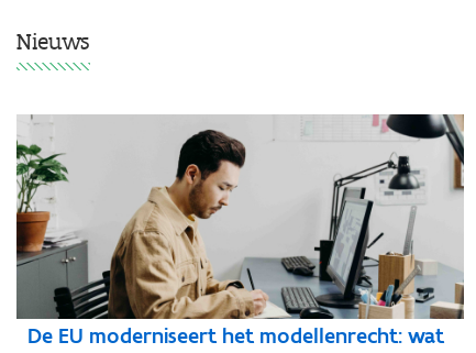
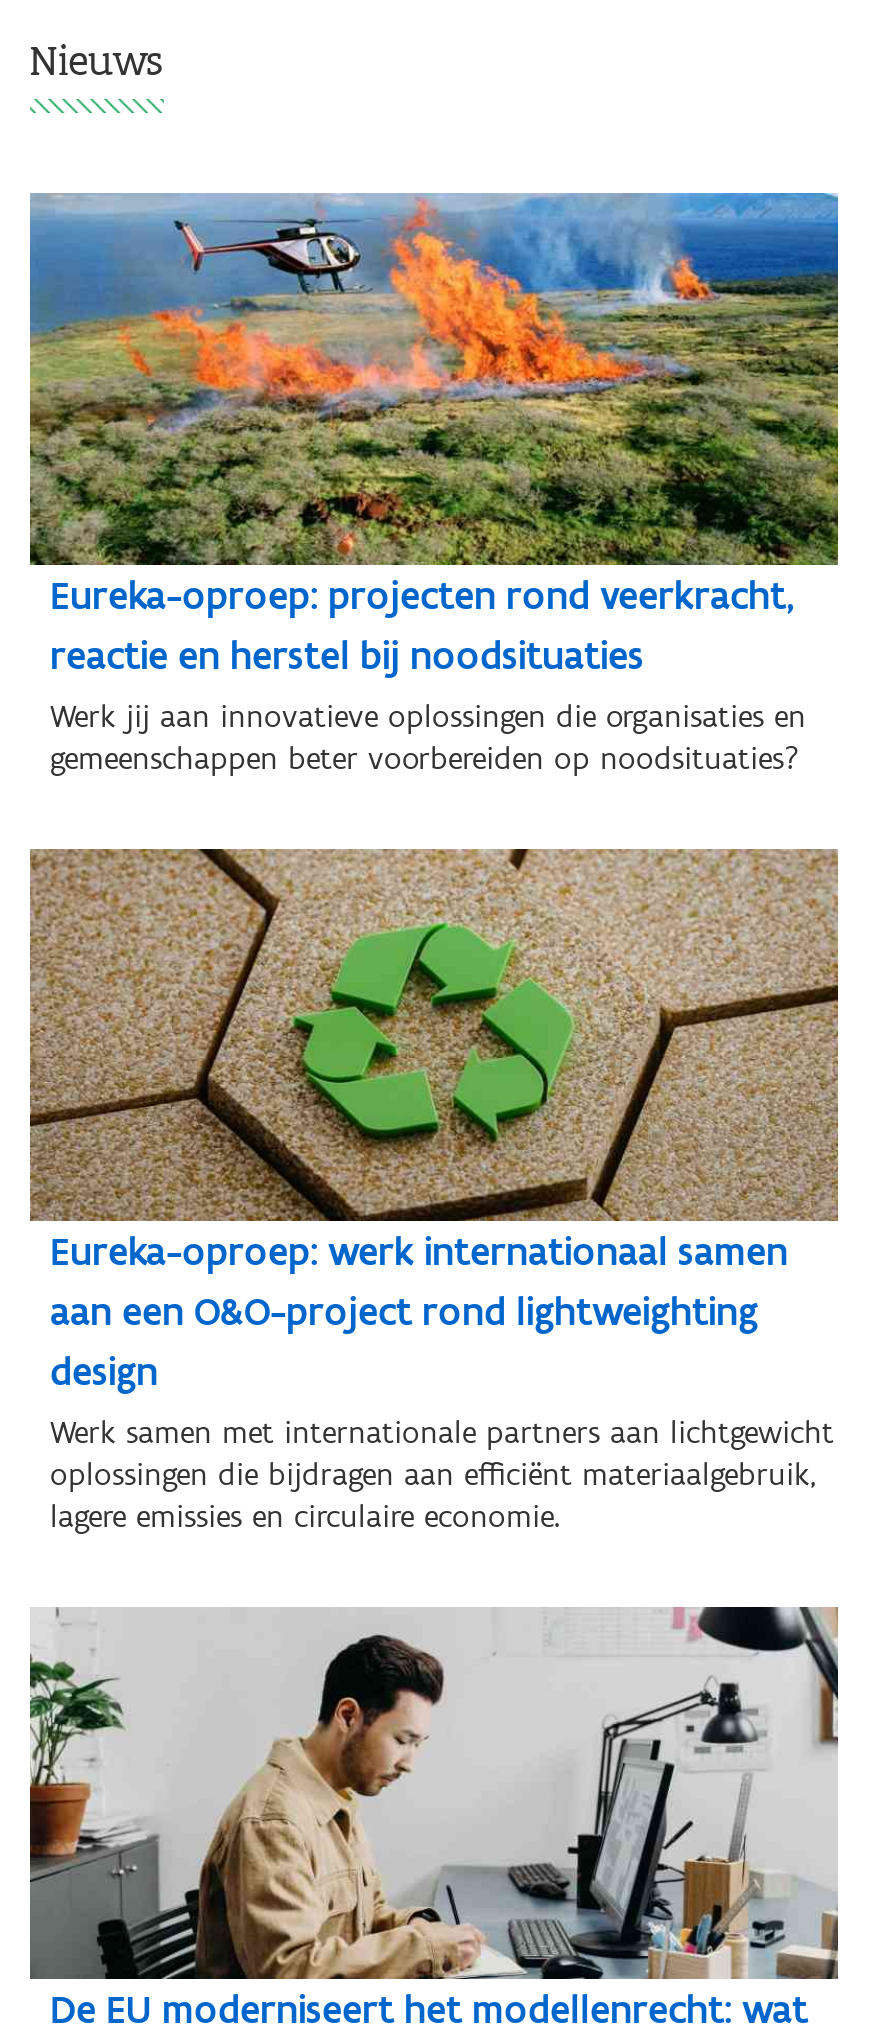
none -> [28,191,840,777] [image] | Eureka-oproep: projecten rond veerkracht, | reactie en herstel bij noodsituaties | Werk jij aan innovatieve oplossingen die organisaties en | gemeenschappen beter voorbereiden op noodsituaties?
none -> [28,847,840,1535] [image] | Eureka-oproep: werk internationaal samen | aan een O&O-project rond lightweighting | design | Werk samen met internationale partners aan lichtgewicht | oplossingen die bijdragen aan efficiënt materiaalgebruik, | lagere emissies en circulaire economie.
moved [313,114,465,319] -> [560,1607,840,1979]: [image]

